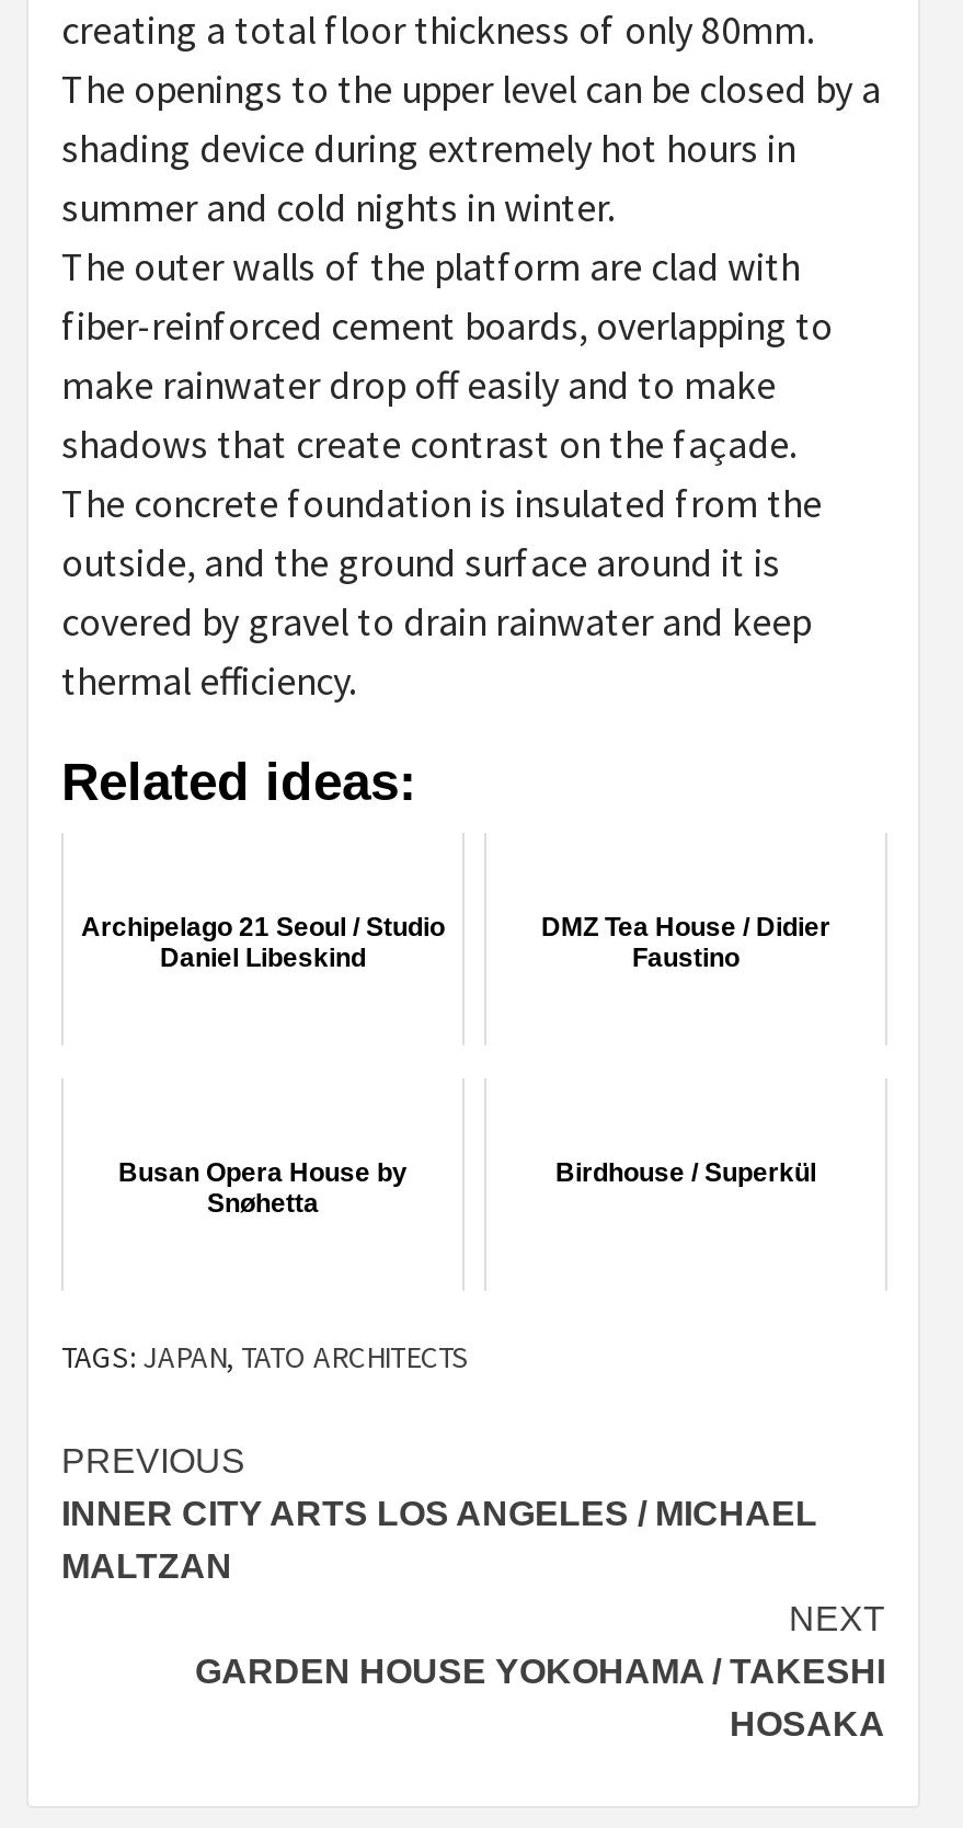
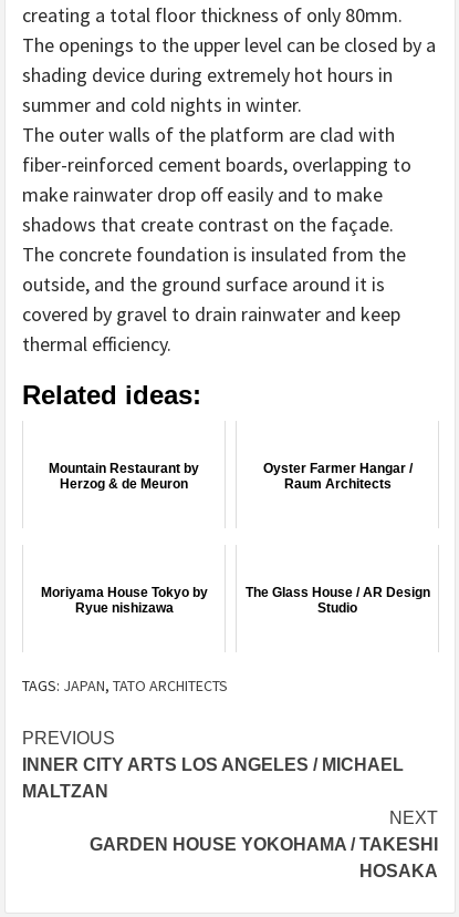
[81,913,445,974] Archipelago 21 Seoul / Studio | Daniel Libeskind -> [49,461,199,492] Mountain Restaurant by | Herzog & de Meuron
[541,913,830,974] DMZ Tea House / Didier | Faustino -> [263,461,412,492] Oyster Farmer Hangar / | Raum Architects
[118,1158,408,1220] Busan Opera House by | Snøhetta -> [40,585,207,616] Moriyama House Tokyo by | Ryue nishizawa
[555,1158,816,1189] Birdhouse / Superkül -> [245,585,430,616] The Glass House / AR Design | Studio

